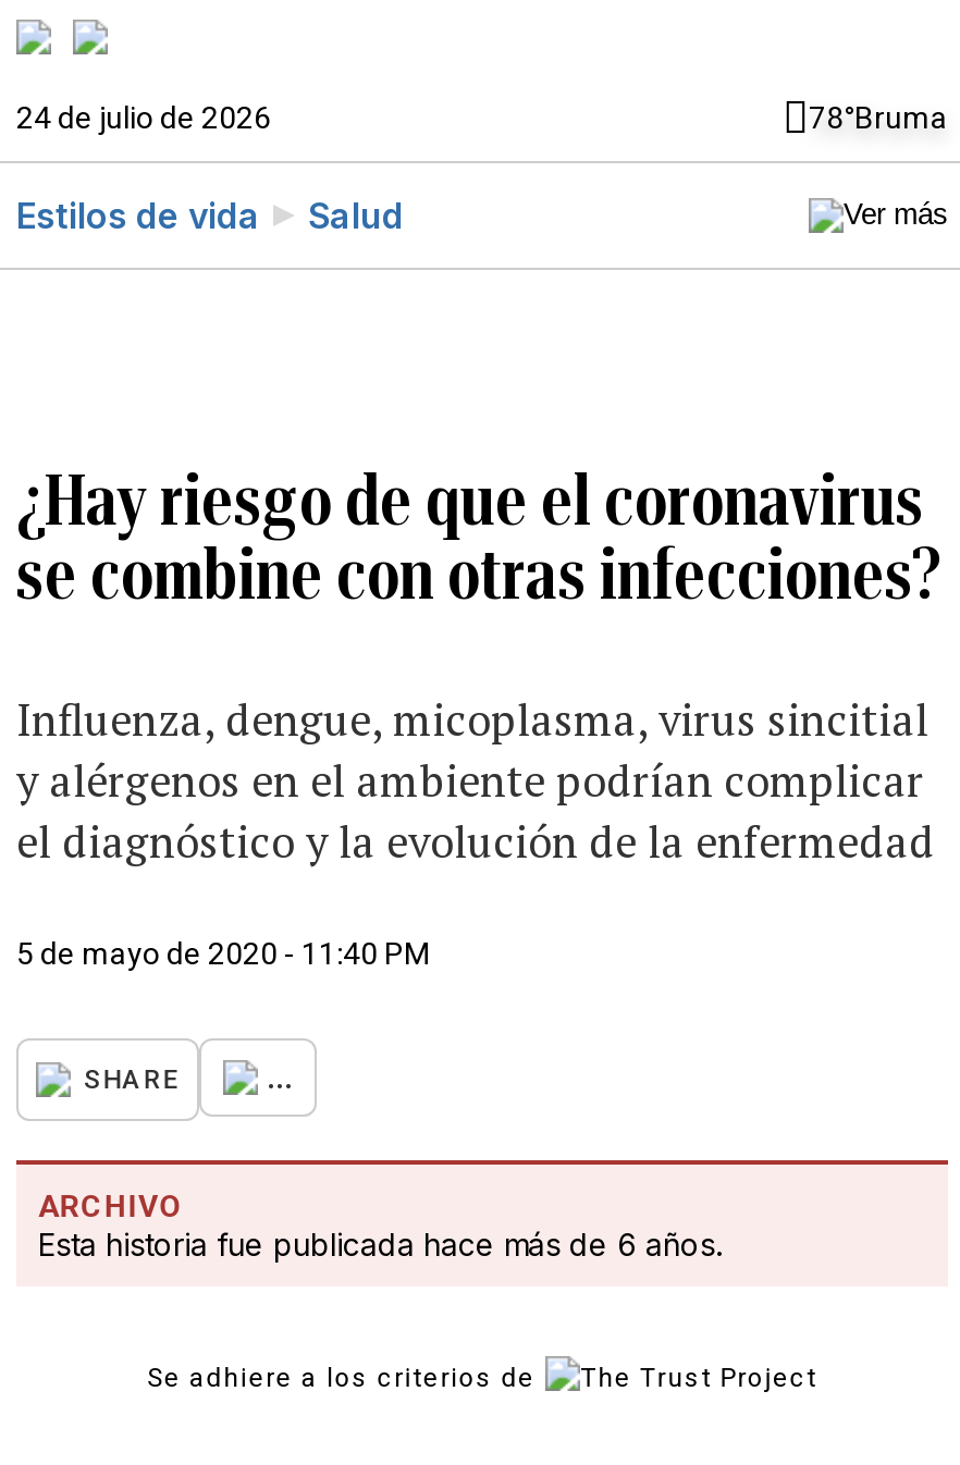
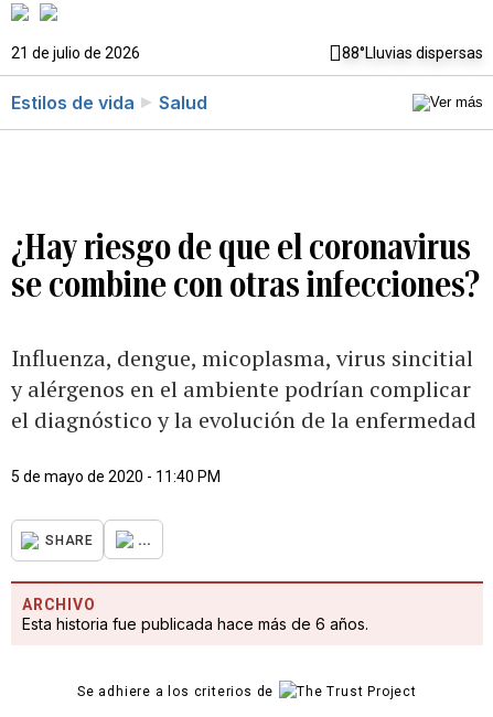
[16,100,948,135] 24 de julio de 2026 | 78°Bruma -> [11,44,483,62] 21 de julio de 2026 | 88°Lluvias dispersas

